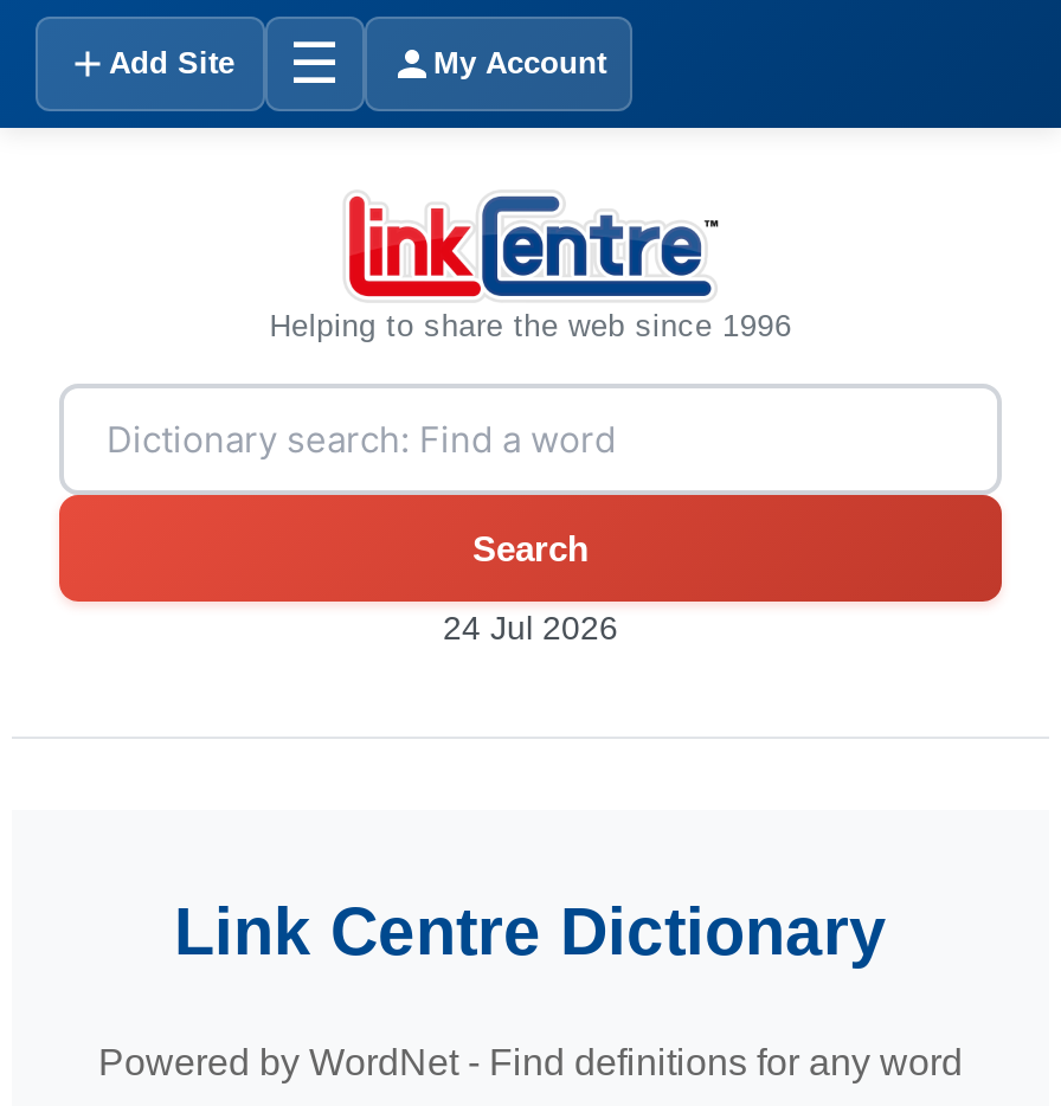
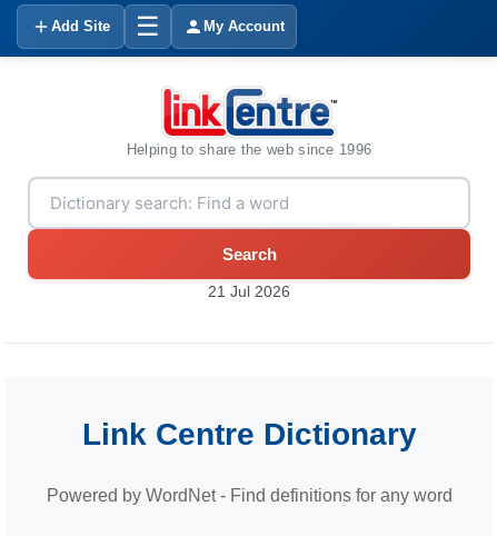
[443,609,618,647] 24 Jul 2026 -> [208,282,290,300] 21 Jul 2026

